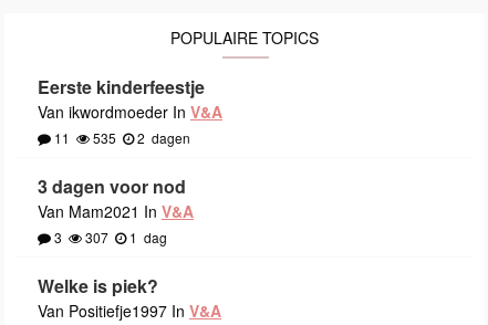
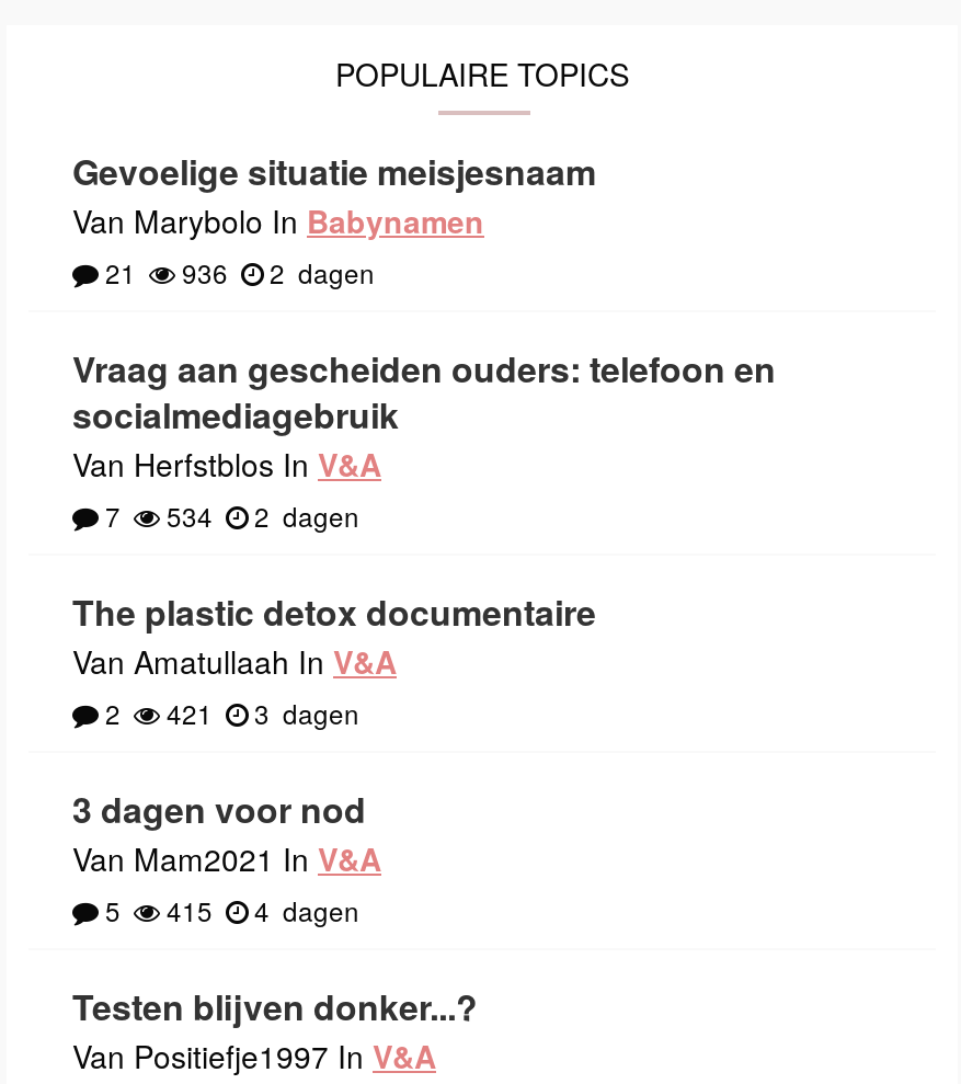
[38,74,222,147] Eerste kinderfeestje | Van ikwordmoeder In V&A | 11 | 535 -> [72,146,596,290] Gevoelige situatie meisjesnaam | Van Marybolo In Babynamen | 21 | 936
none -> [72,343,776,731] Vraag aan gescheiden ouders: telefoon en | socialmediagebruik | Van Herfstblos In V&A | 7 | 534 | 2 dagen | The plastic detox documentaire | Van Amatullaah In V&A | 2 | 421 | 3 dagen
[51,228,167,247] 3 | 307 | 1 dag -> [99,891,359,928] 5 | 415 | 4 dagen
[38,273,158,298] Welke is piek? -> [72,981,478,1031] Testen blijven donker...?

